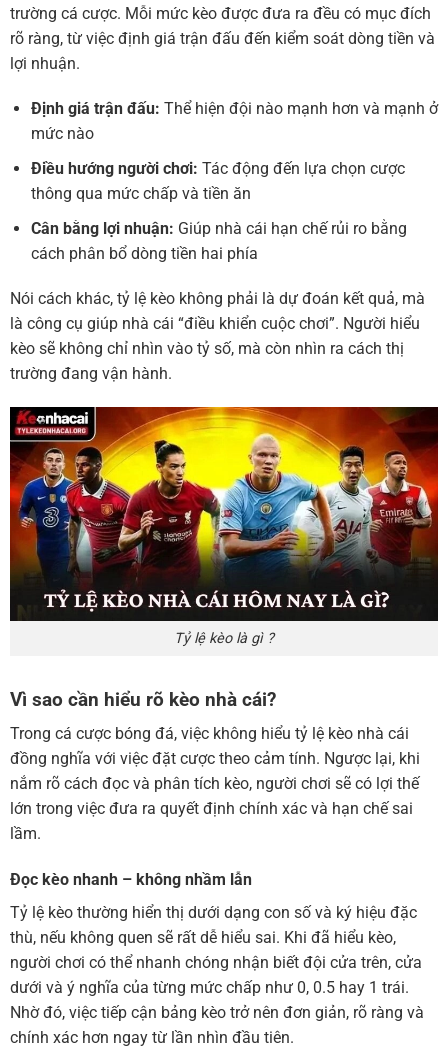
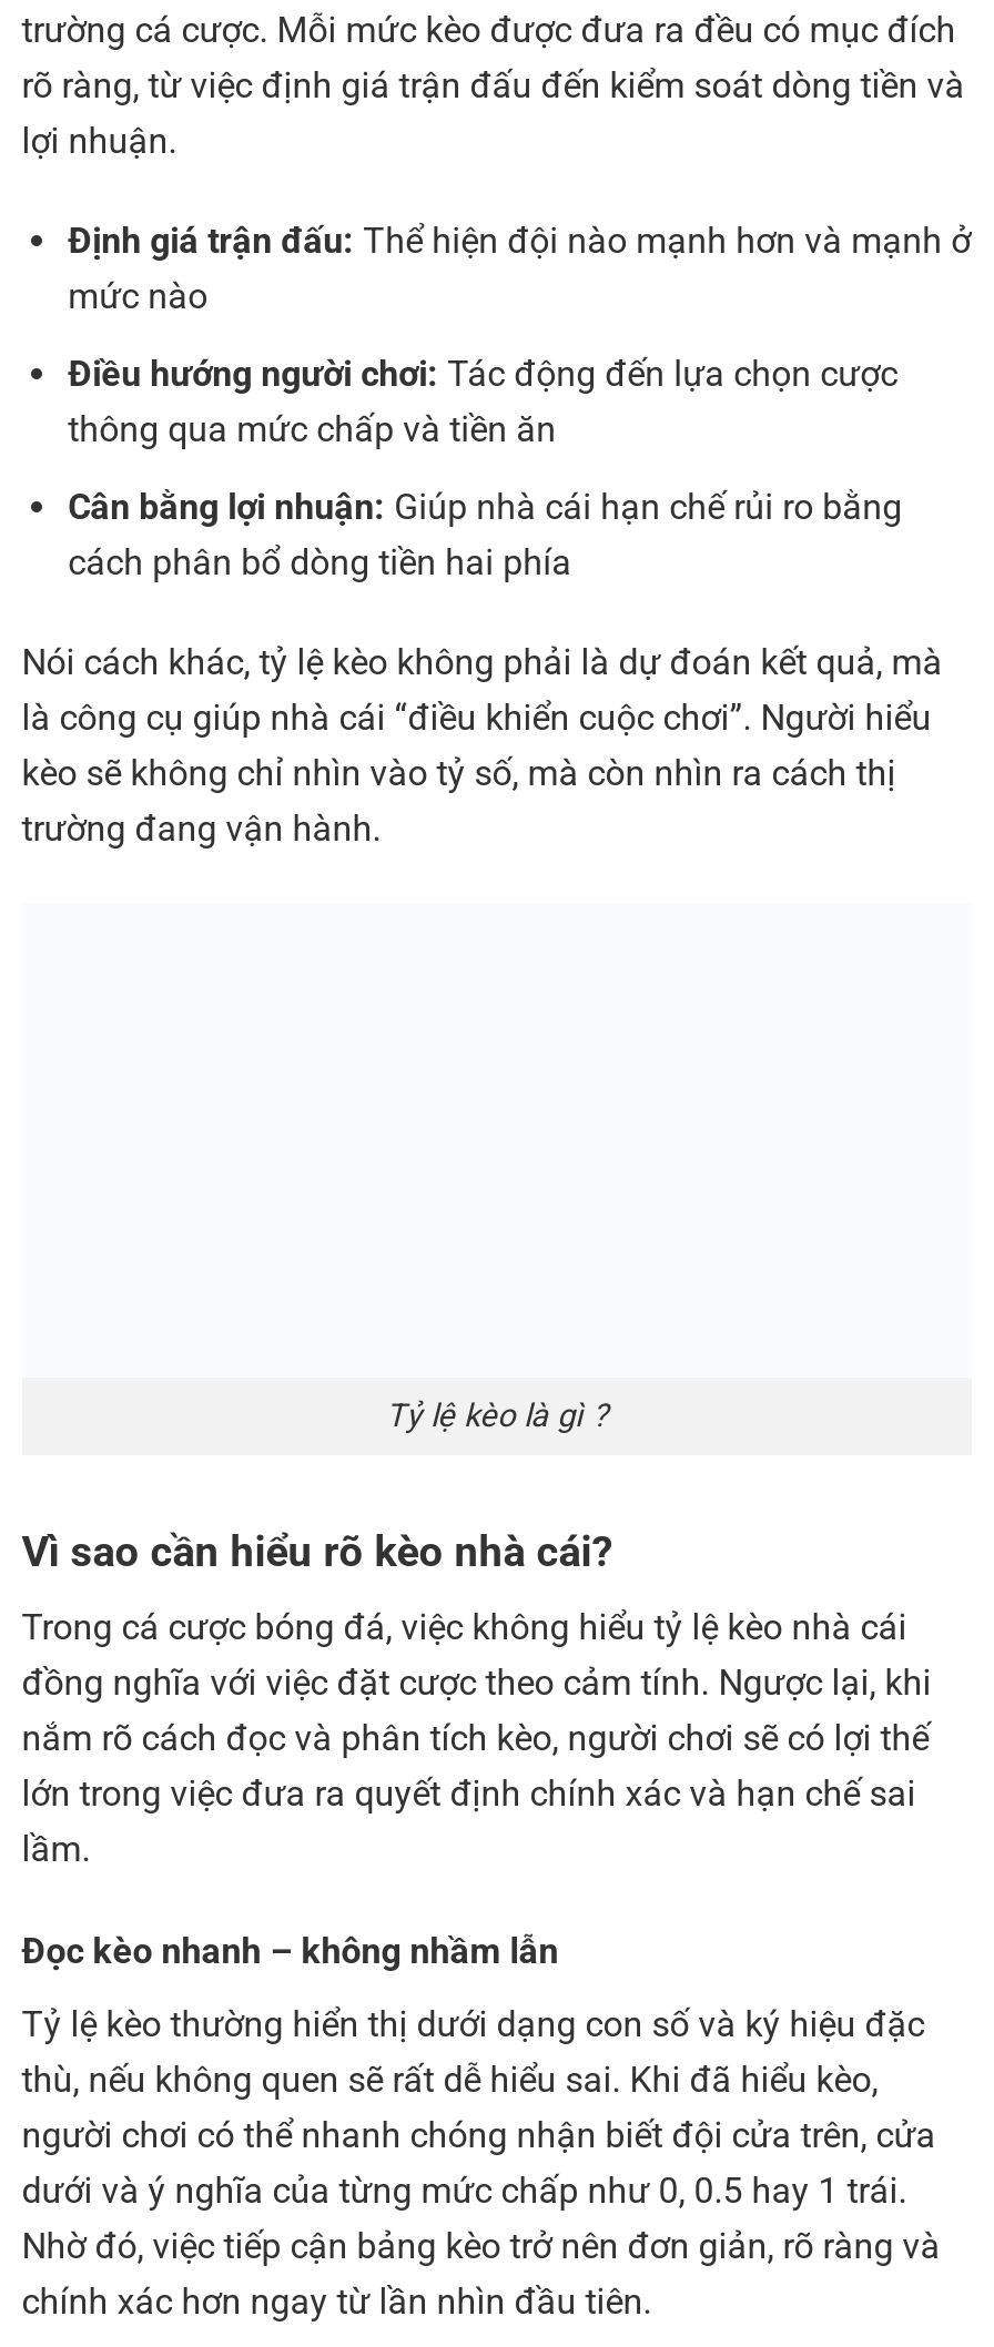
[9,406,439,622] [image] -> none

